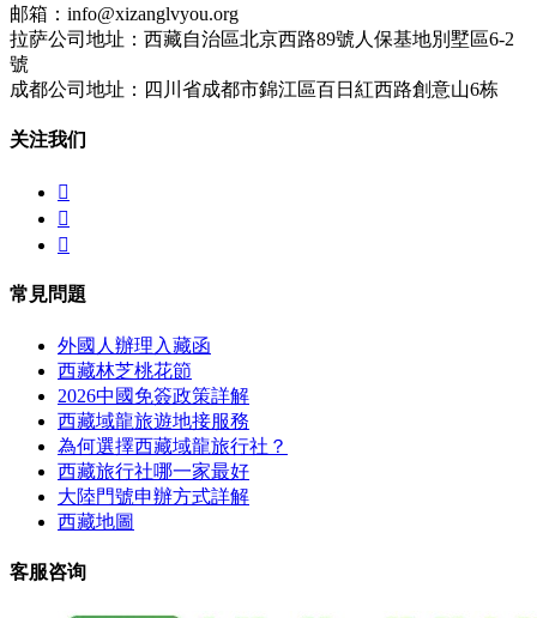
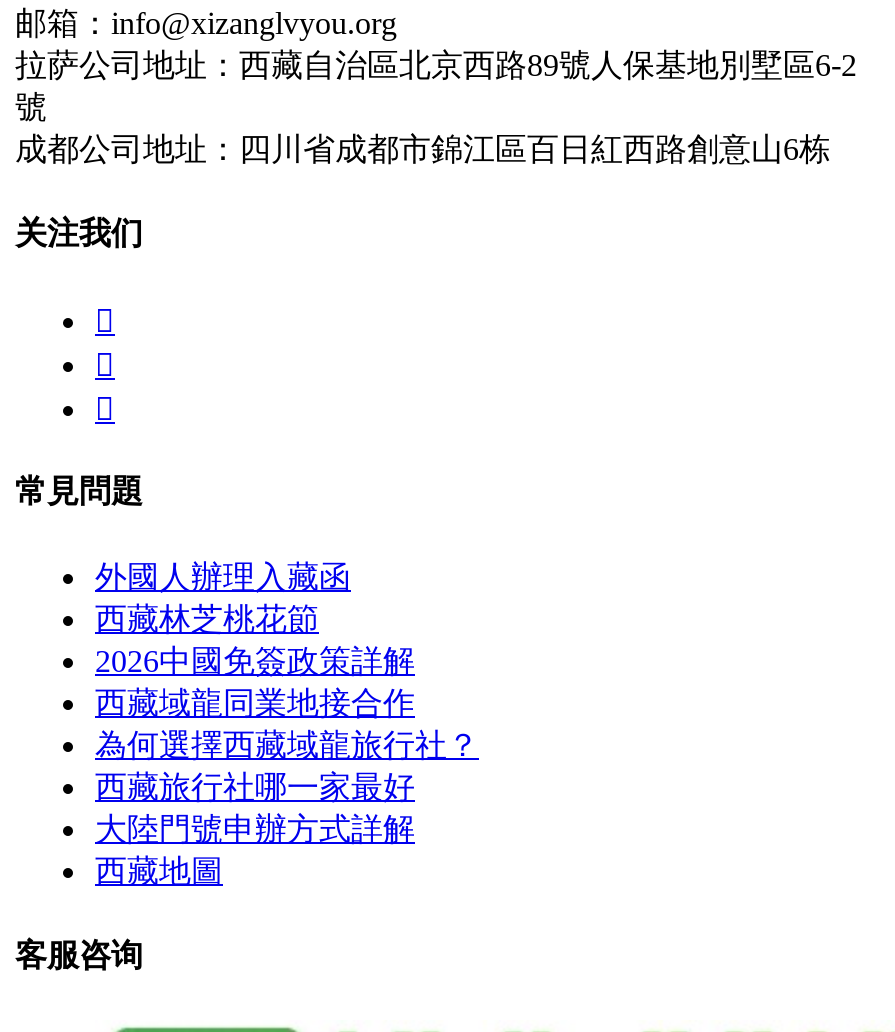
[58,410,249,431] 西藏域龍旅遊地接服務 -> [95,685,415,719] 西藏域龍同業地接合作

